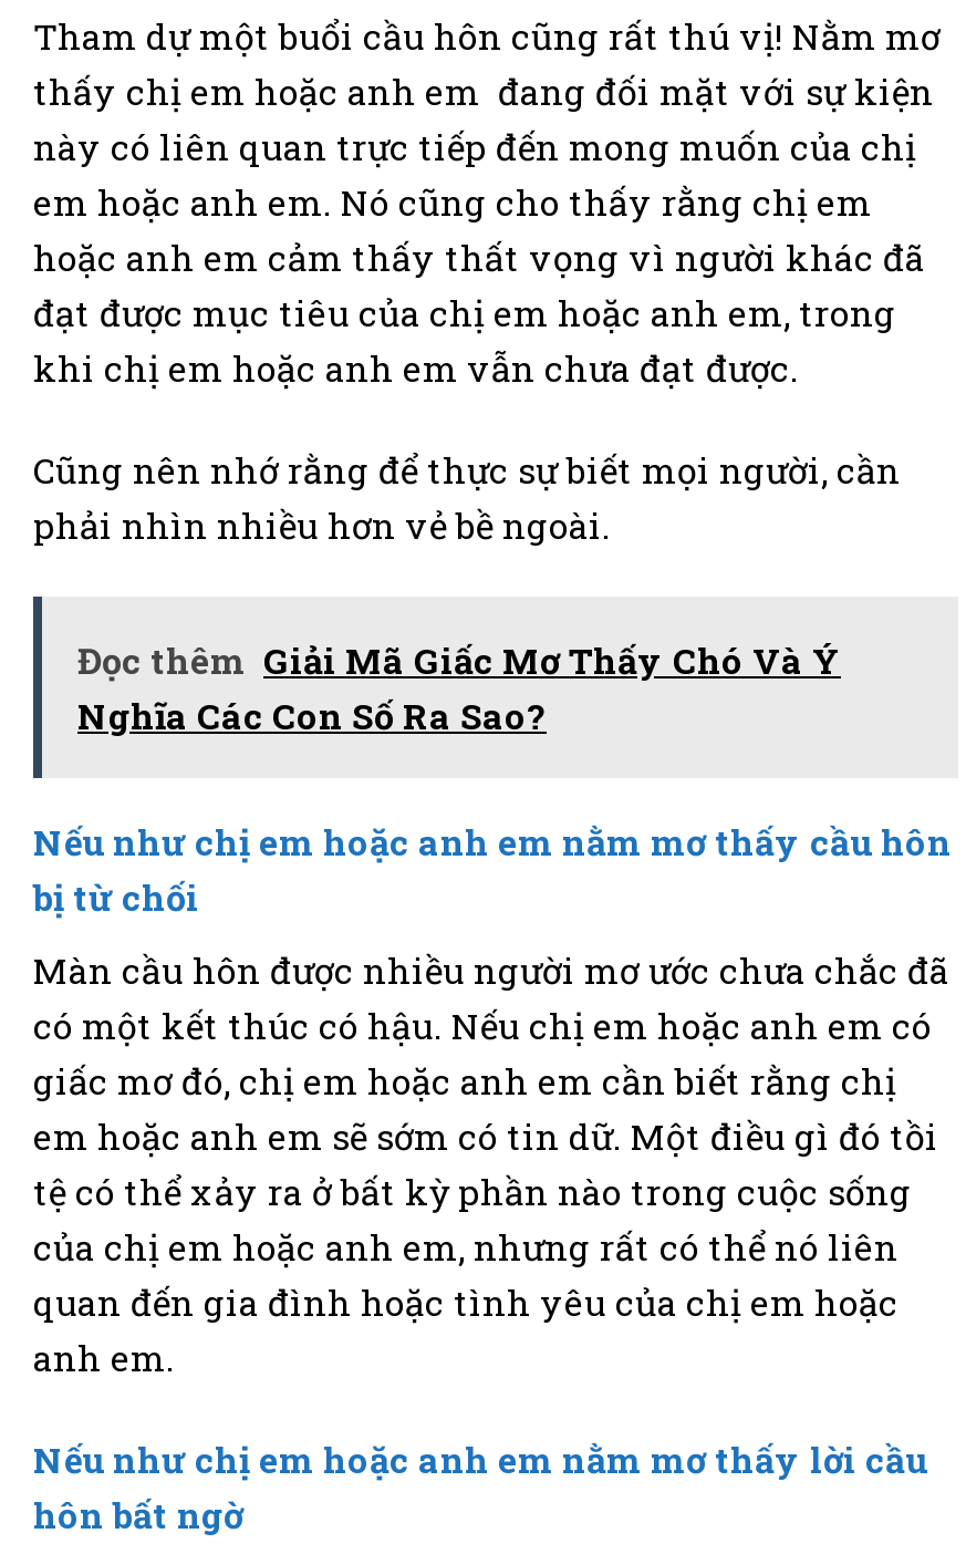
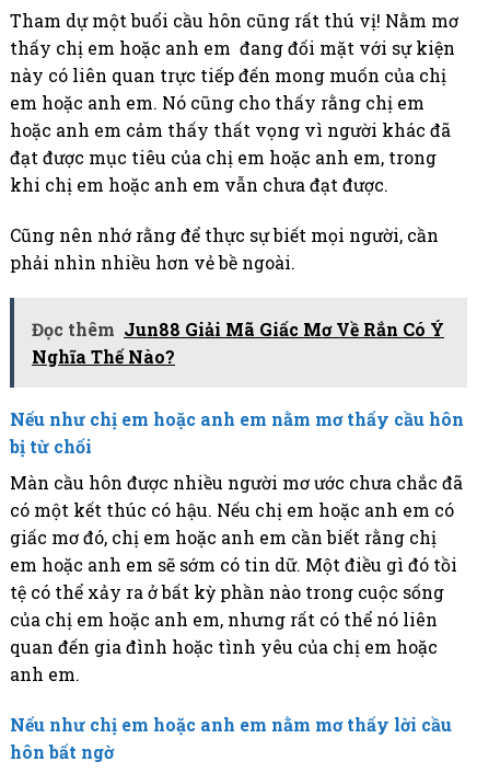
[77,638,841,739] Đọc thêm Giải Mã Giấc Mơ Thấy Chó Và Ý | Nghĩa Các Con Số Ra Sao? -> [32,318,444,368] Đọc thêm Jun88 Giải Mã Giấc Mơ Về Rắn Có Ý | Nghĩa Thế Nào?

